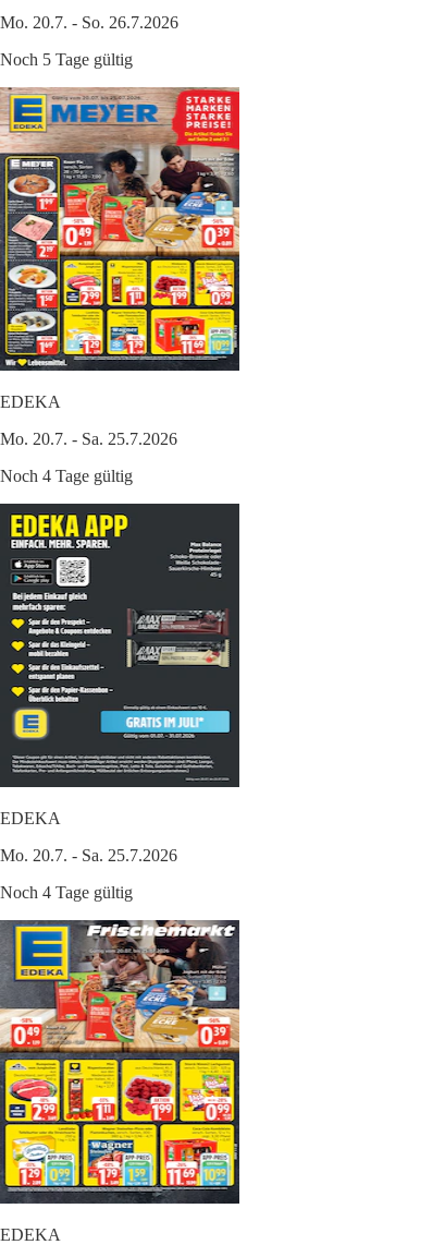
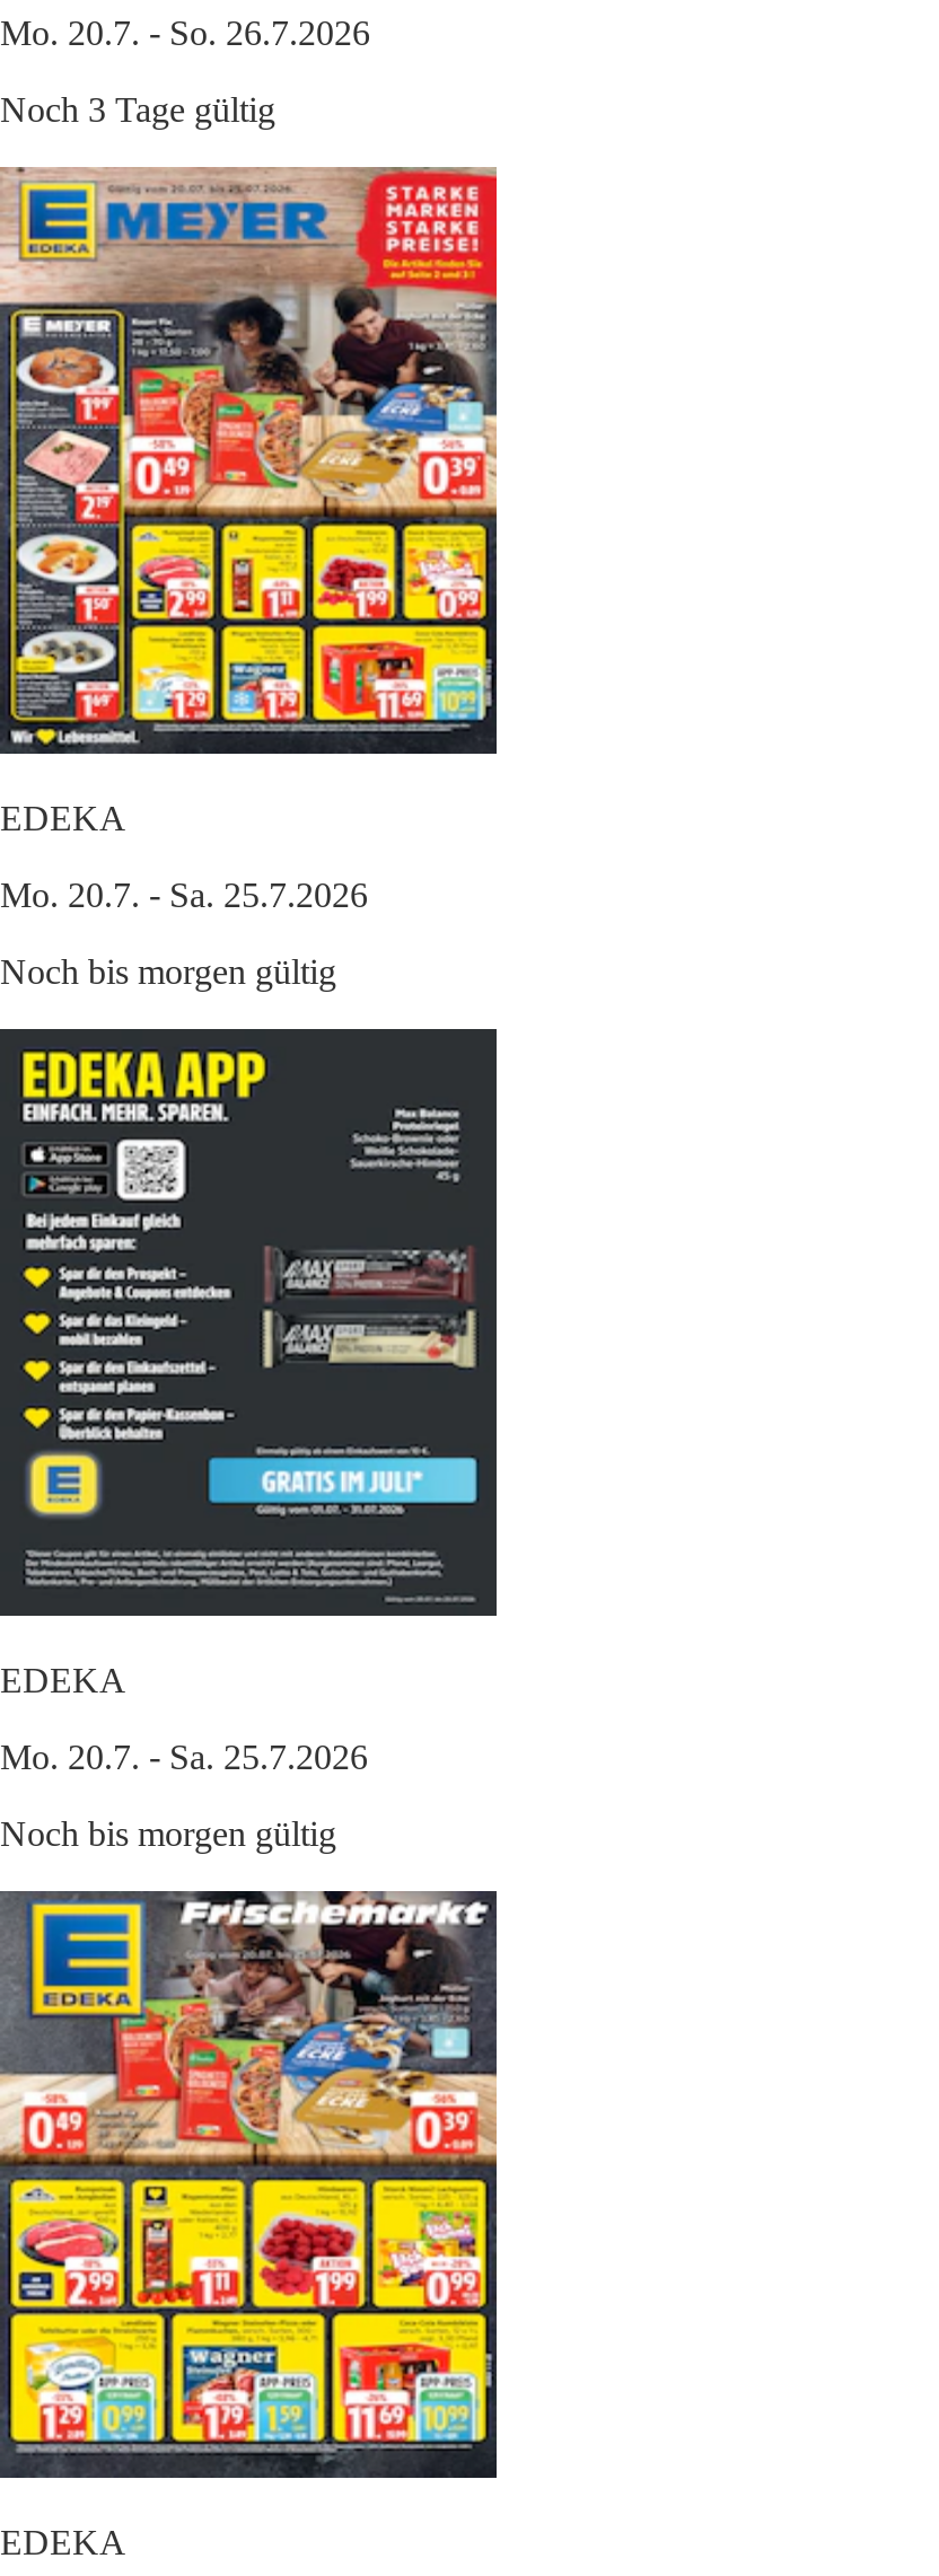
[0,50,133,69] Noch 5 Tage gültig -> [0,91,275,129] Noch 3 Tage gültig
[0,467,133,485] Noch 4 Tage gültig -> [0,953,336,991] Noch bis morgen gültig
[0,883,133,902] Noch 4 Tage gültig -> [0,1815,336,1853] Noch bis morgen gültig

